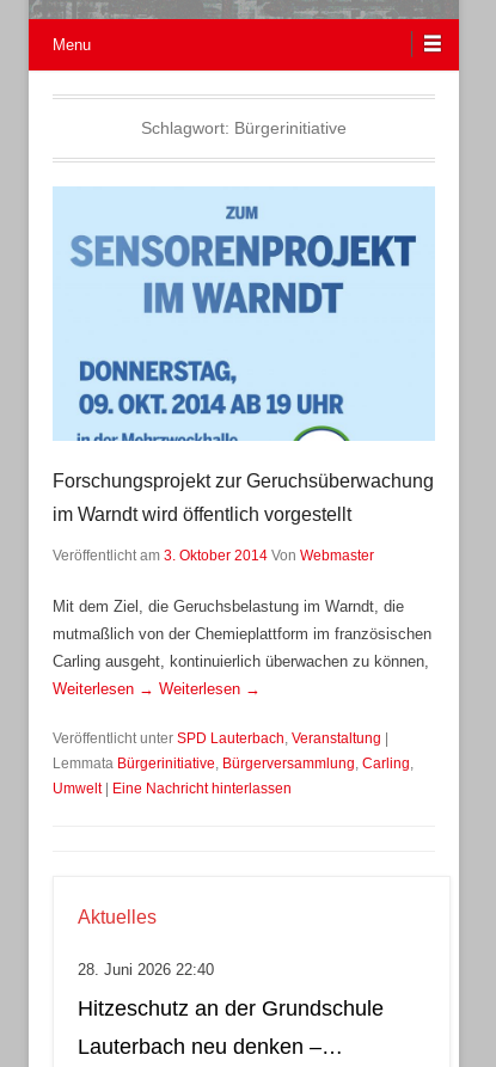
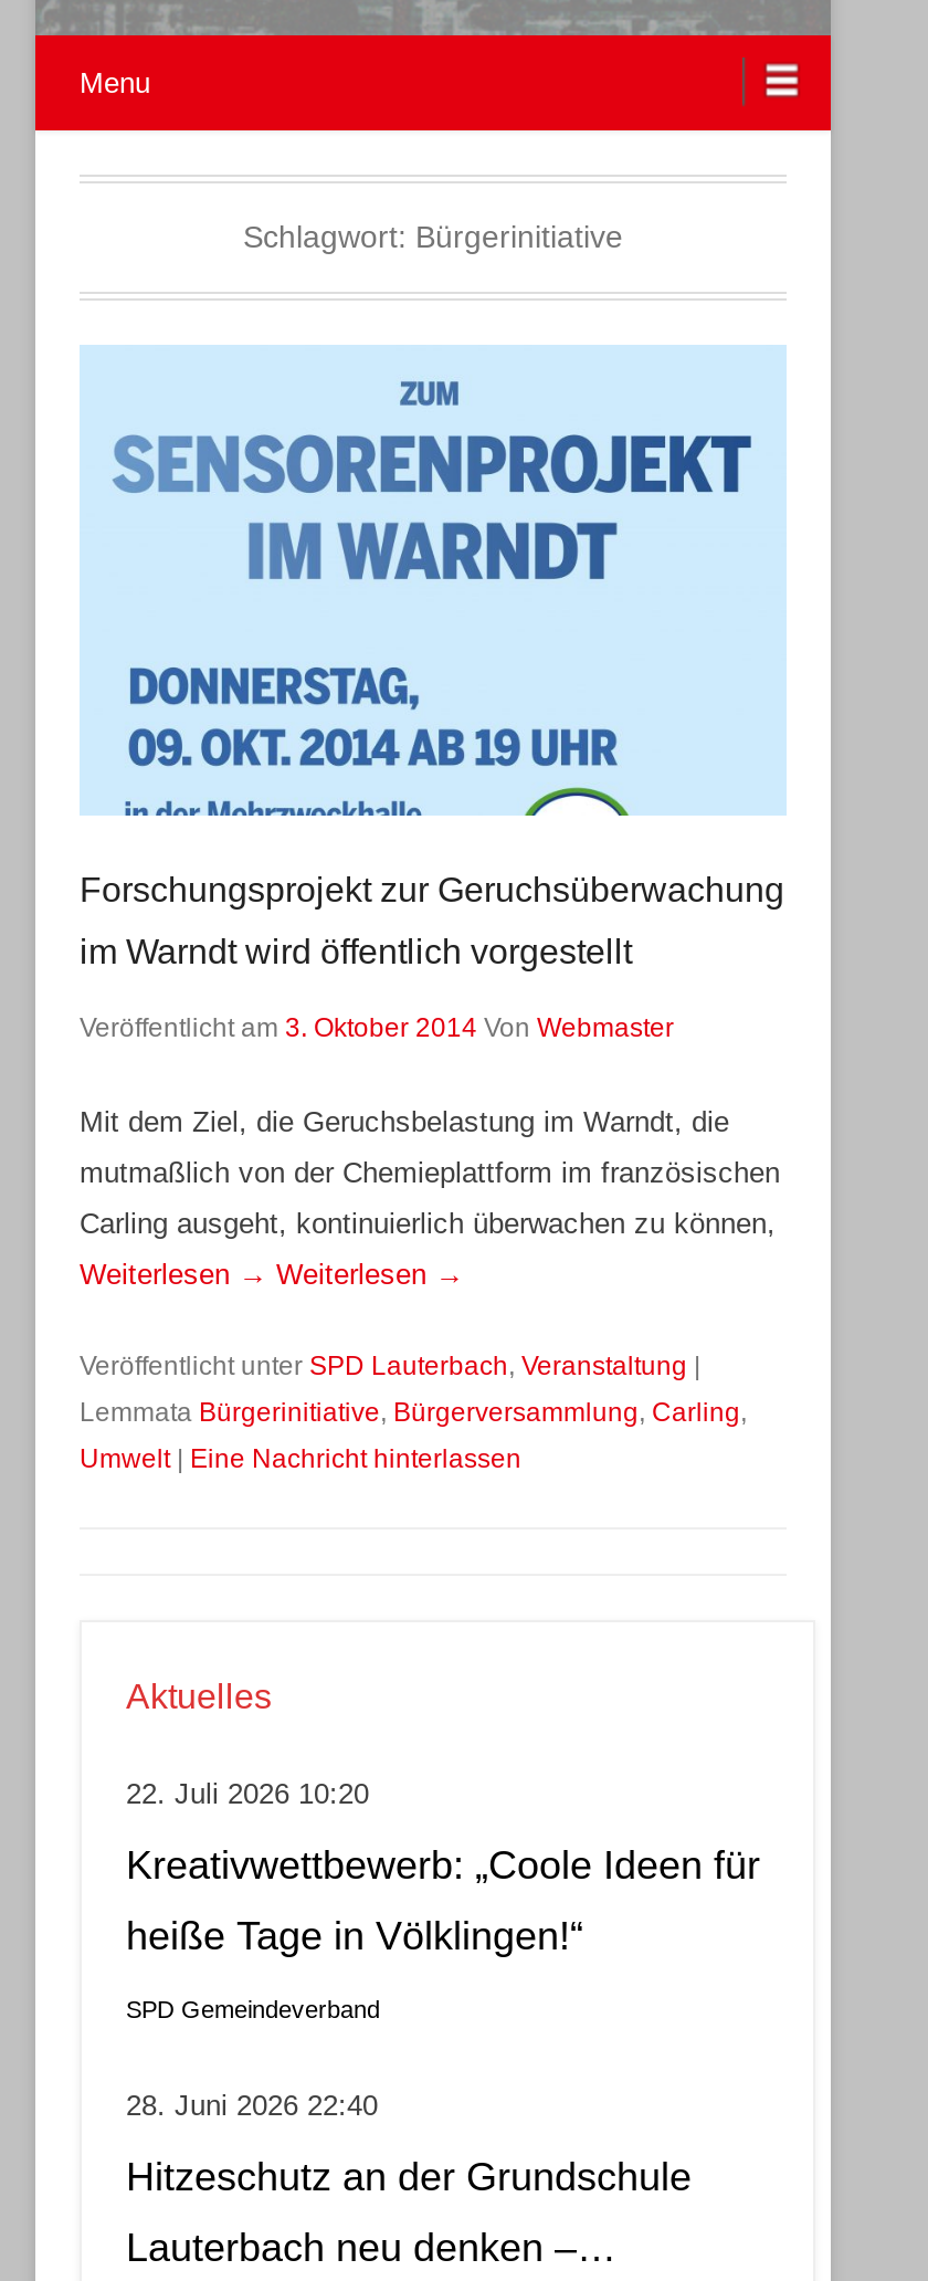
none -> [126,1777,760,2022] 22. Juli 2026 10:20 | Kreativwettbewerb: „Coole Ideen für | heiße Tage in Völklingen!“ | SPD Gemeindeverband

